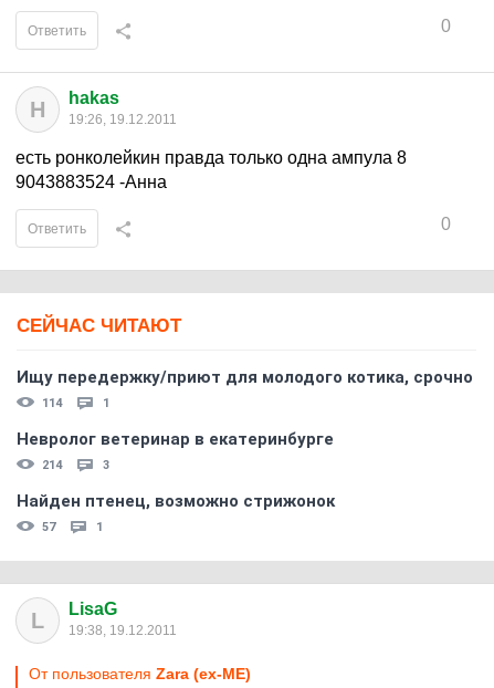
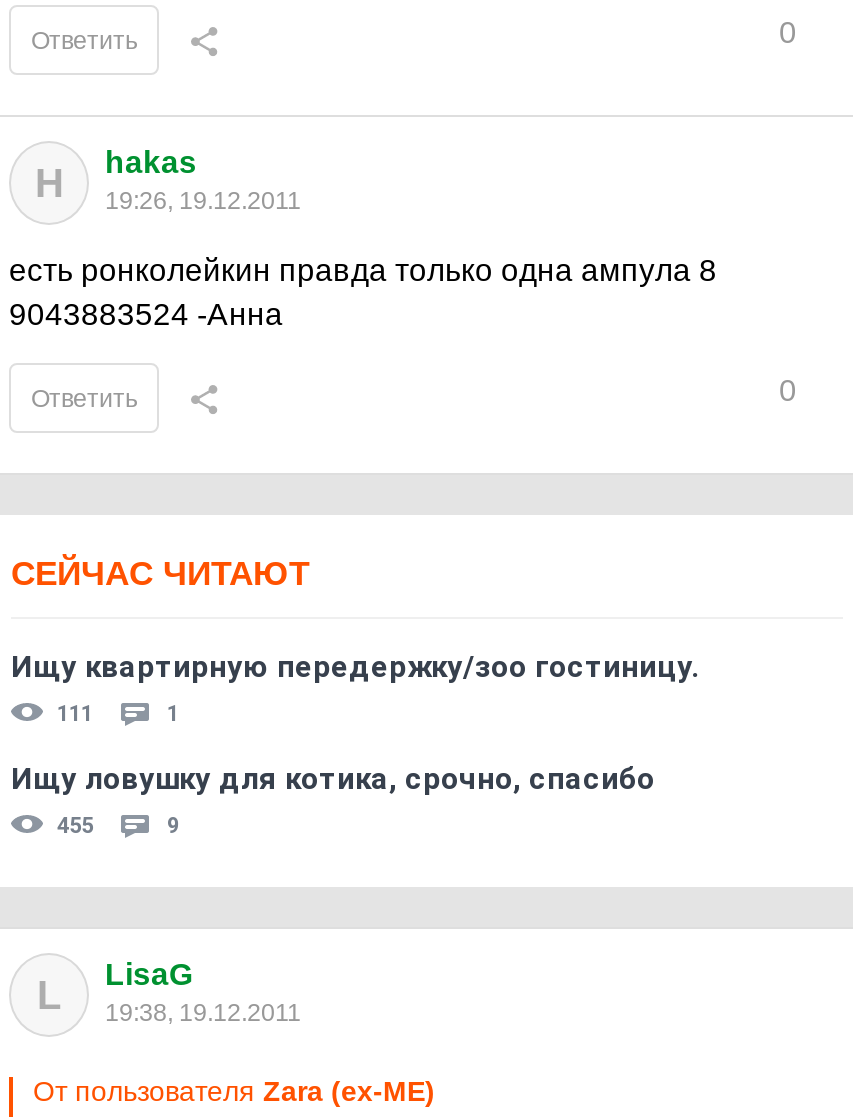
[17,367,473,410] Ищу передержку/приют для молодого котика, срочно | 114 -> [11,649,699,727] Ищу квартирную передержку/зоо гостиницу. | 111
[17,429,335,534] Невролог ветеринар в екатеринбурге | 214 | 3 | Найден птенец, возможно стрижонок | 57 | 1 -> [11,761,655,839] Ищу ловушку для котика, срочно, спасибо | 455 | 9

